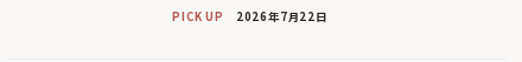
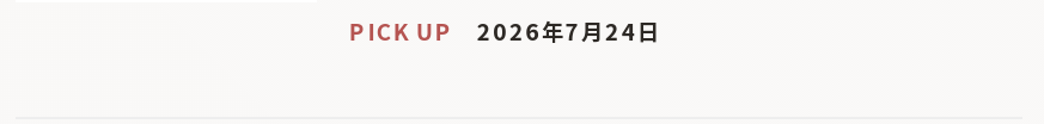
[172,8,327,25] PICK UP 2026年7月22日 -> [349,15,661,48] PICK UP 2026年7月24日

